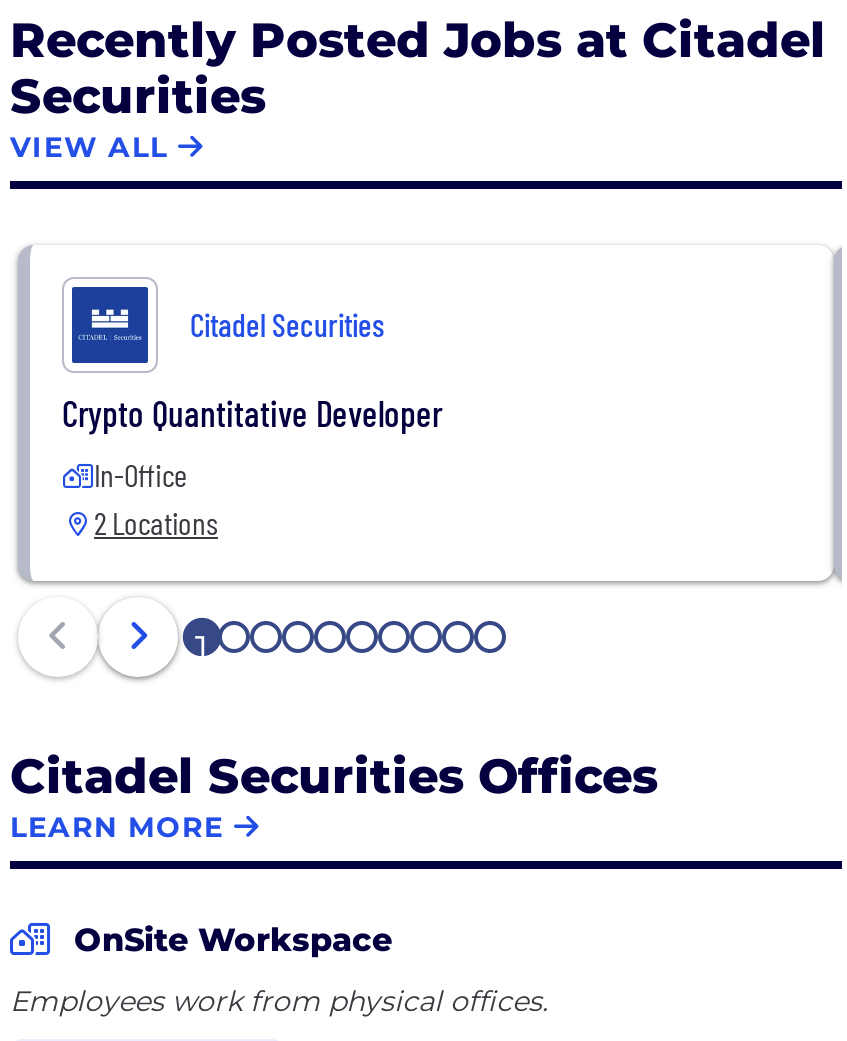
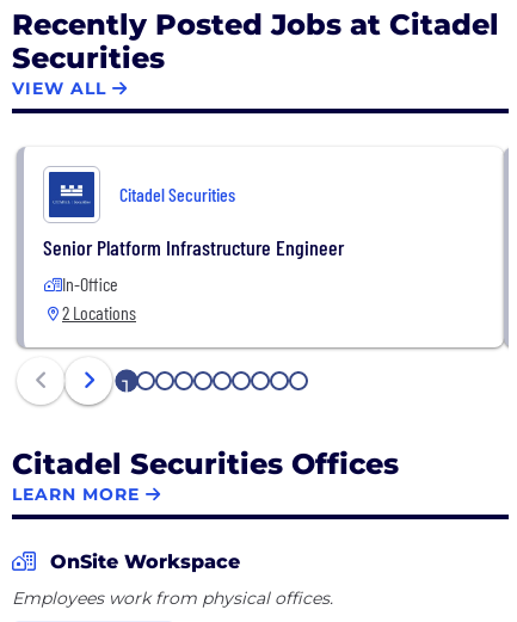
[62,391,442,435] Crypto Quantitative Developer -> [43,234,344,260] Senior Platform Infrastructure Engineer

